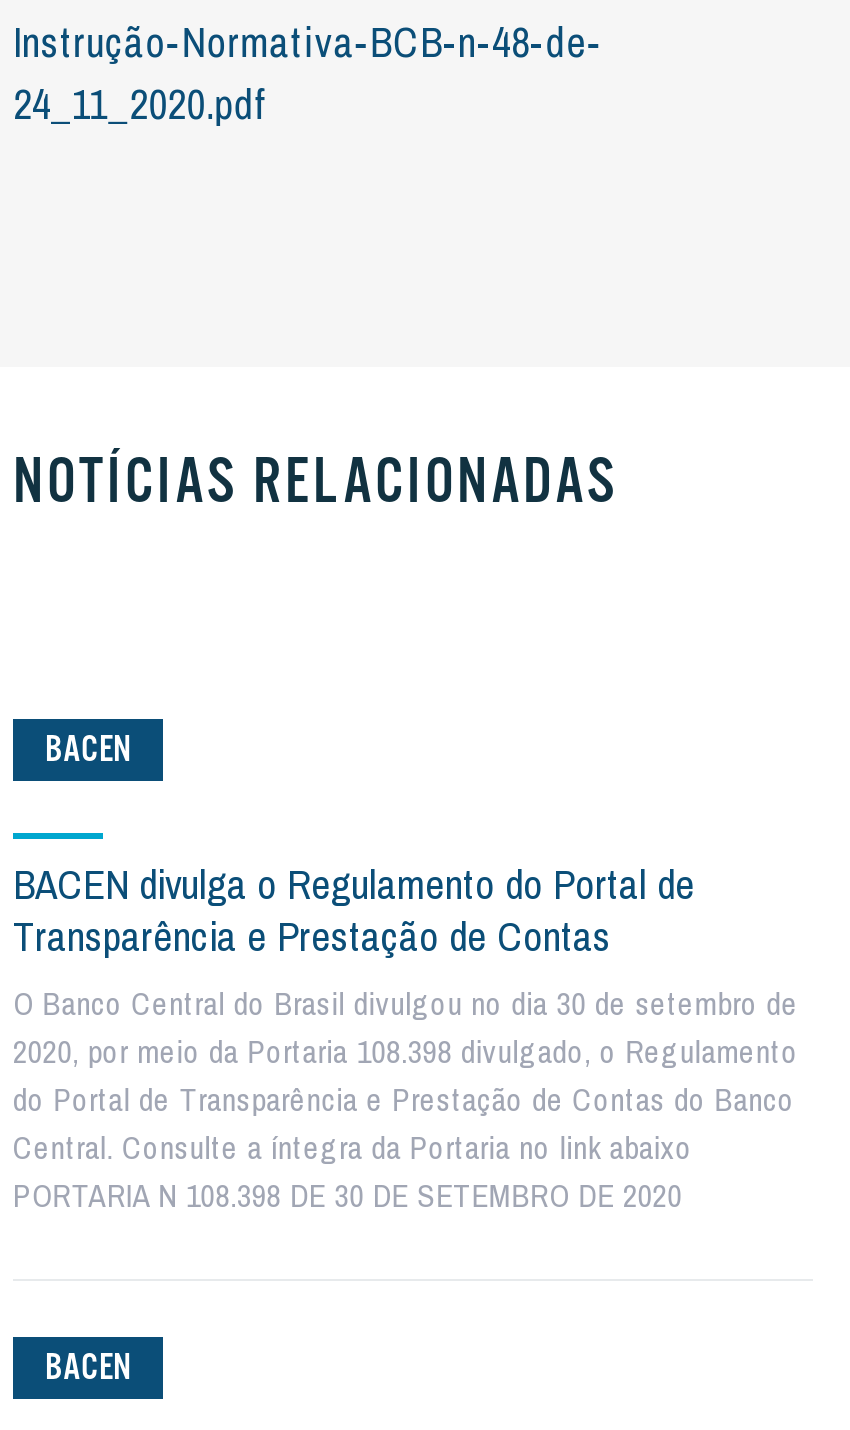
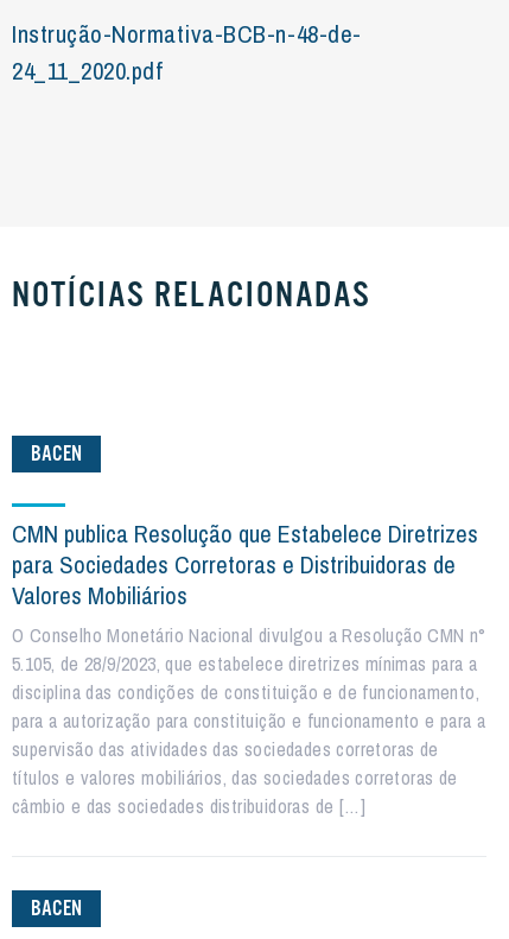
[13,857,798,1217] BACEN divulga o Regulamento do Portal de | Transparência e Prestação de Contas | O Banco Central do Brasil divulgou no dia 30 de setembro de | 2020, por meio da Portaria 108.398 divulgado, o Regulamento | do Portal de Transparência e Prestação de Contas do Banco | Central. Consulte a íntegra da Portaria no link abaixo | PORTARIA N 108.398 DE 30 DE SETEMBRO DE 2020 -> [12,518,486,819] CMN publica Resolução que Estabelece Diretrizes | para Sociedades Corretoras e Distribuidoras de | Valores Mobiliários | O Conselho Monetário Nacional divulgou a Resolução CMN n° | 5.105, de 28/9/2023, que estabelece diretrizes mínimas para a | disciplina das condições de constituição e de funcionamento, | para a autorização para constituição e funcionamento e para a | supervisão das atividades das sociedades corretoras de | títulos e valores mobiliários, das sociedades corretoras de | câmbio e das sociedades distribuidoras de […]

